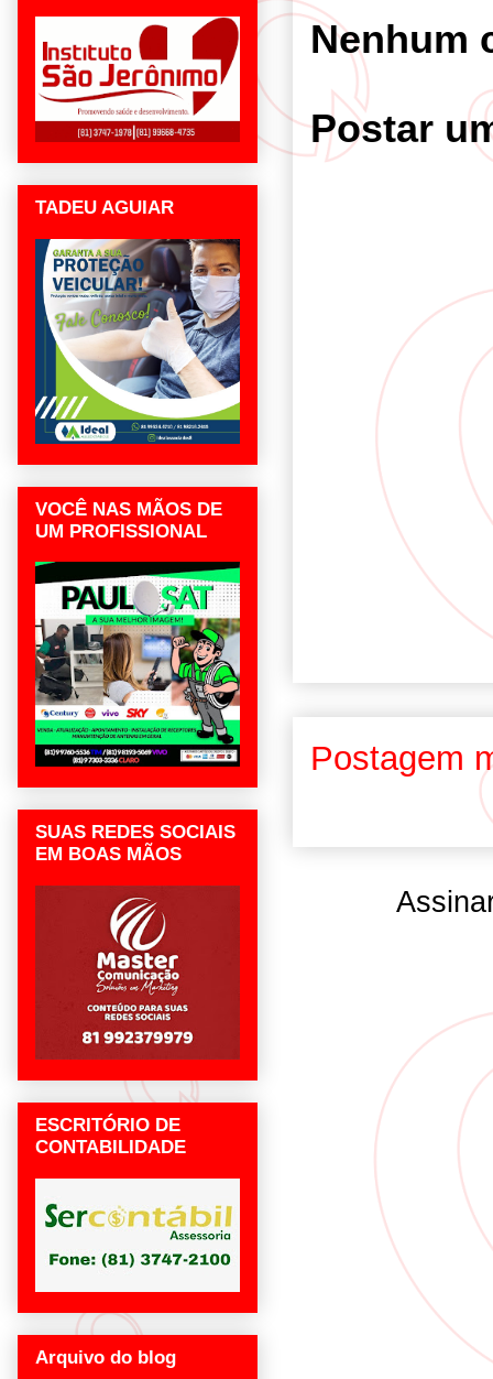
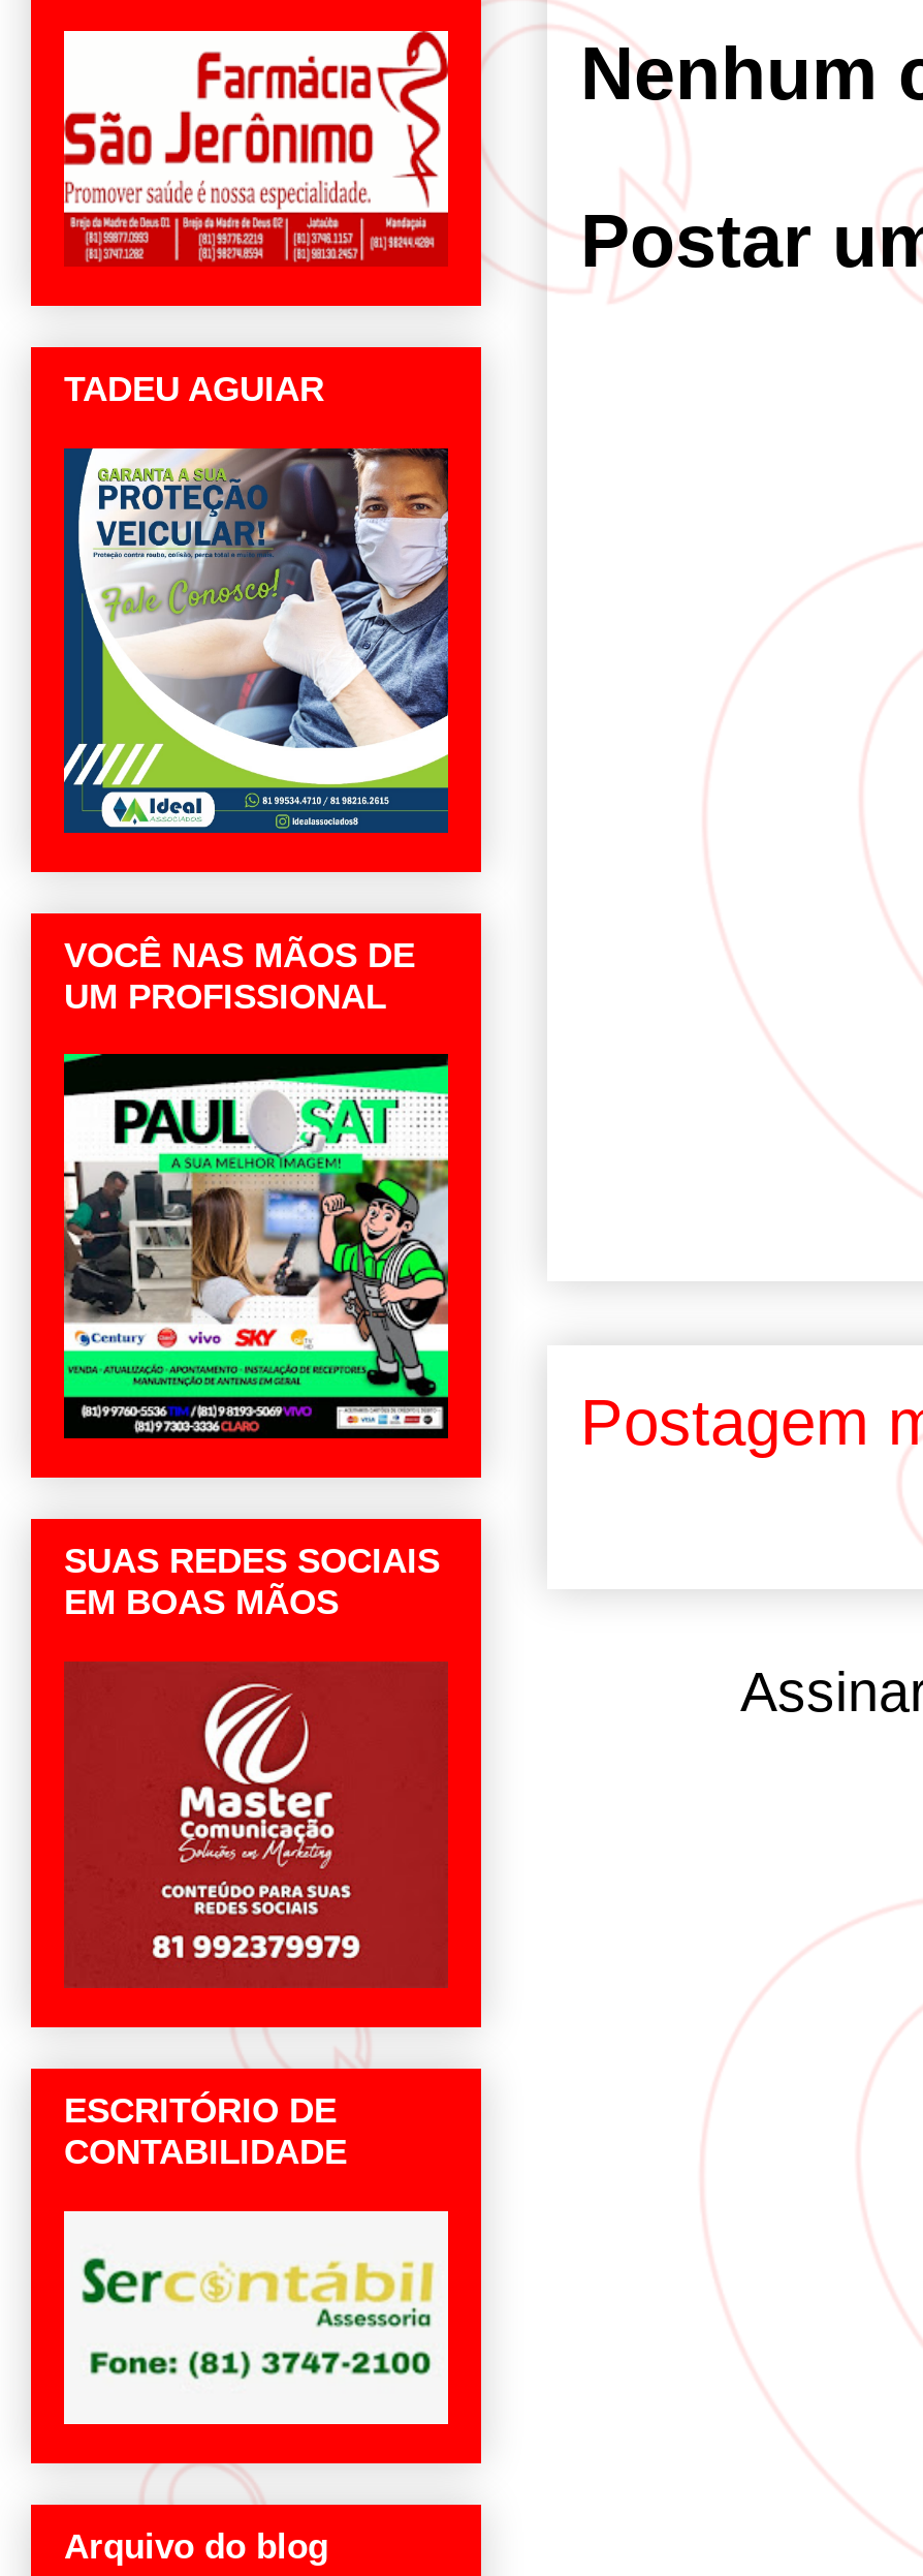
[34,17,241,139] [image] -> [64,31,448,262] [image]

